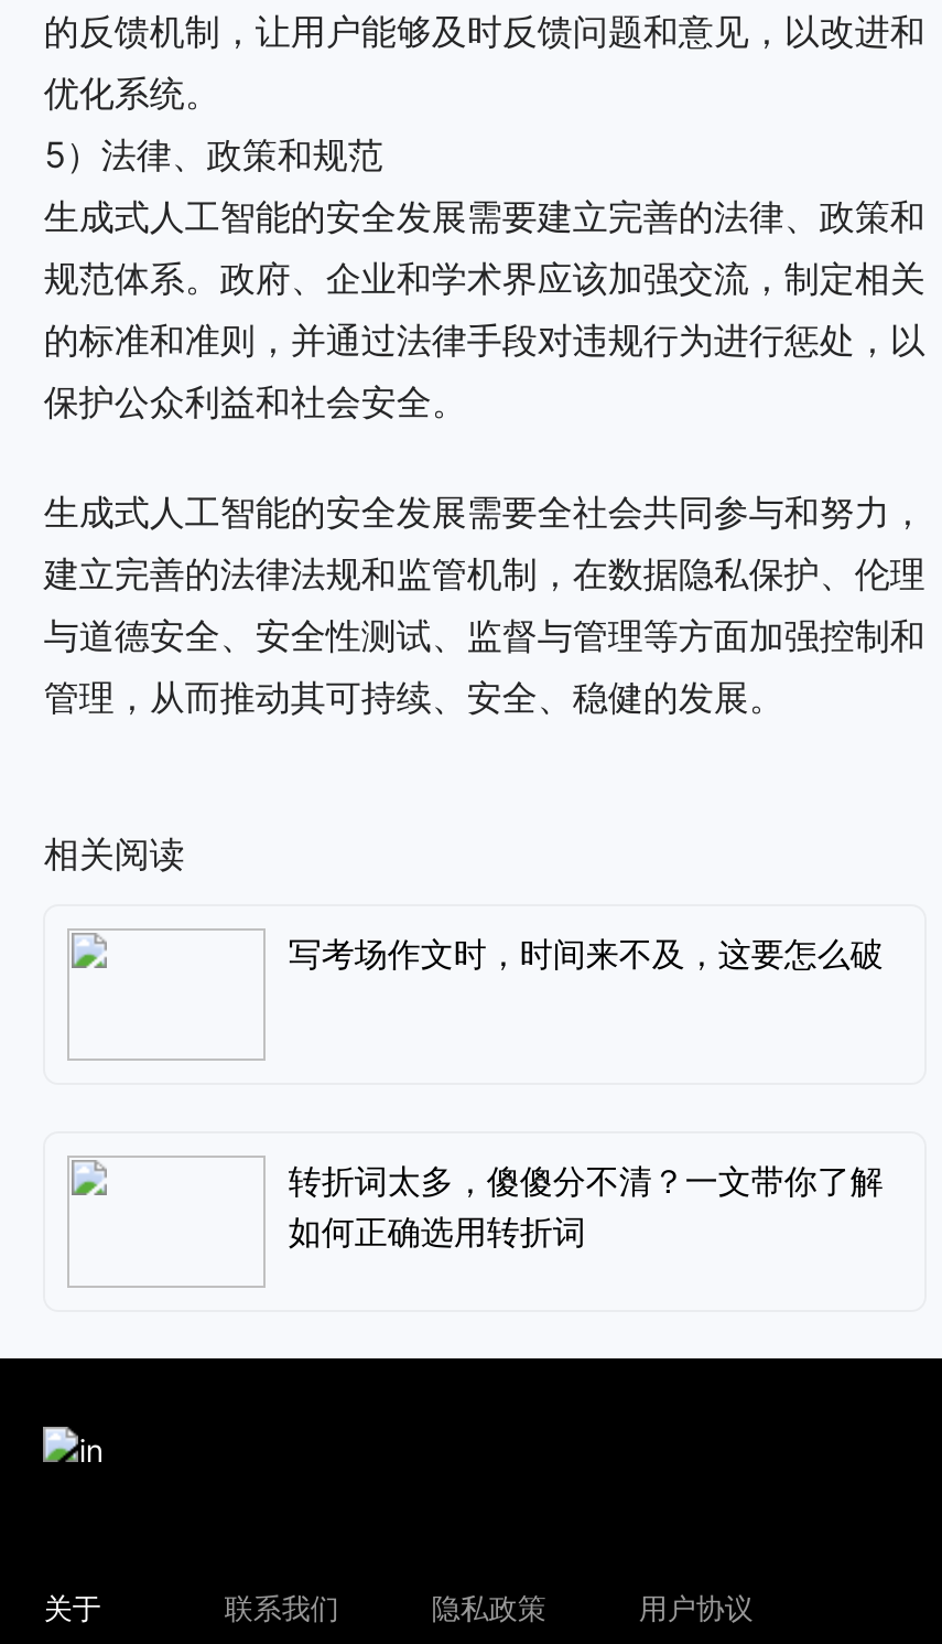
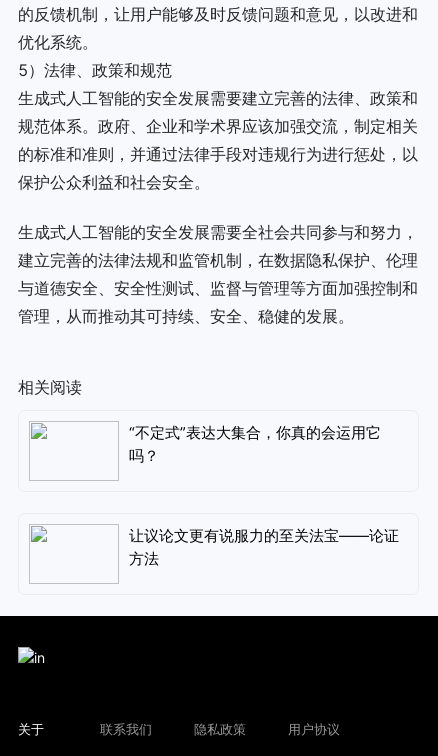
[288,933,883,975] 写考场作文时，时间来不及，这要怎么破 -> [129,423,381,465] “不定式”表达大集合，你真的会运用它 | 吗？
[288,1160,883,1253] 转折词太多，傻傻分不清？一文带你了解 | 如何正确选用转折词 -> [129,526,399,568] 让议论文更有说服力的至关法宝——论证 | 方法

